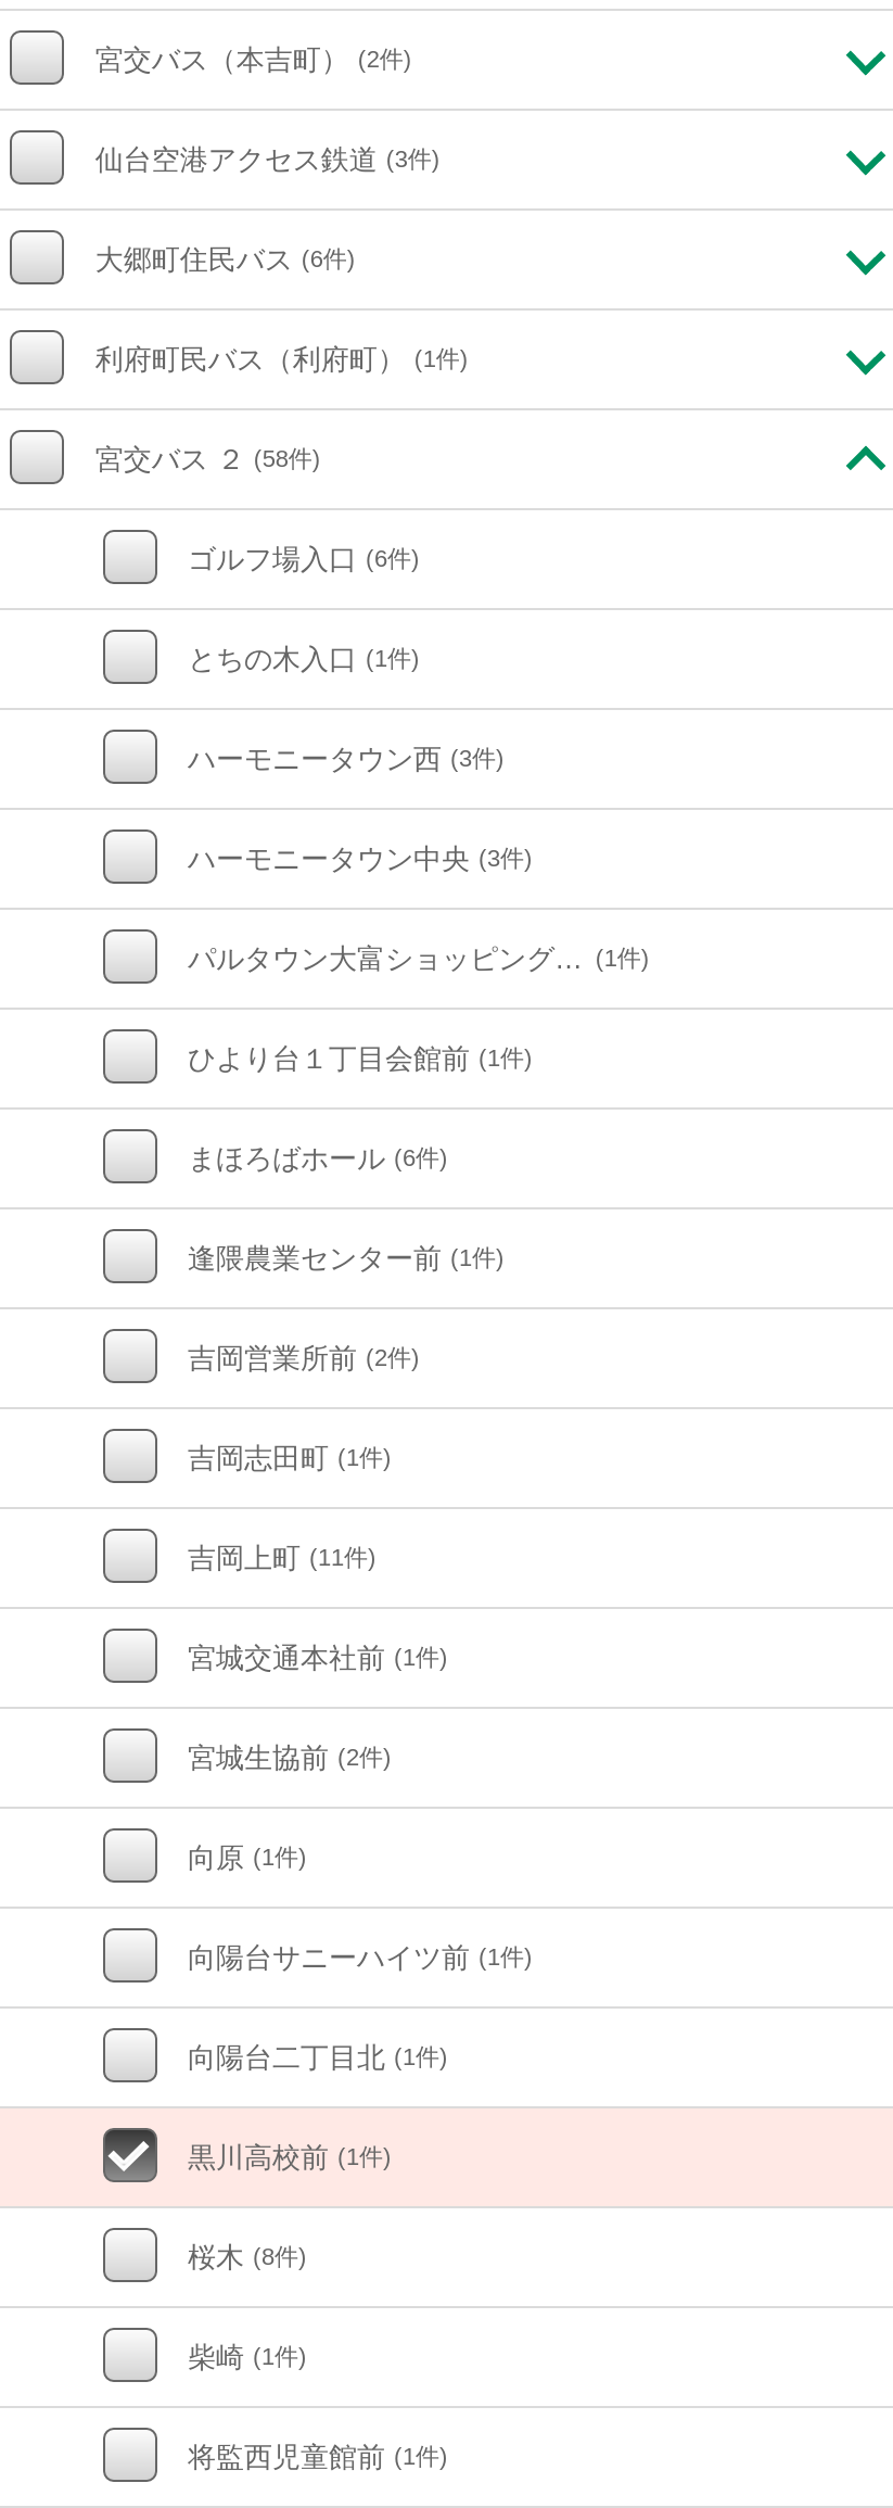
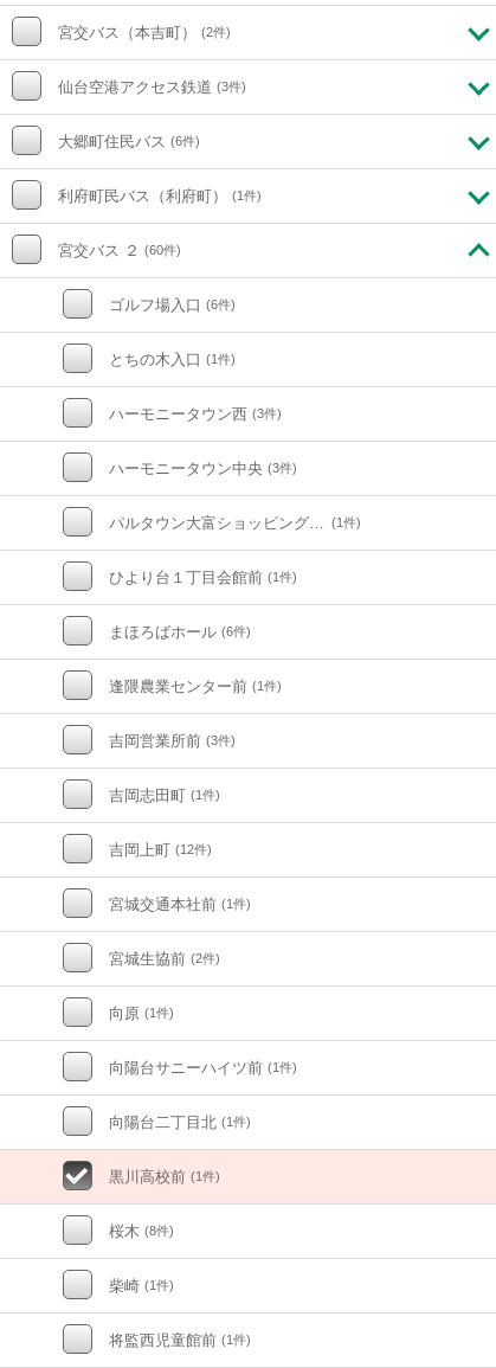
[95,442,321,474] 宮交バス ２ (58件) -> [58,241,182,259] 宮交バス ２ (60件)
[188,1341,420,1373] 吉岡営業所前 (2件) -> [109,731,236,749] 吉岡営業所前 (3件)
[188,1541,377,1573] 吉岡上町 (11件) -> [109,840,212,858] 吉岡上町 (12件)

